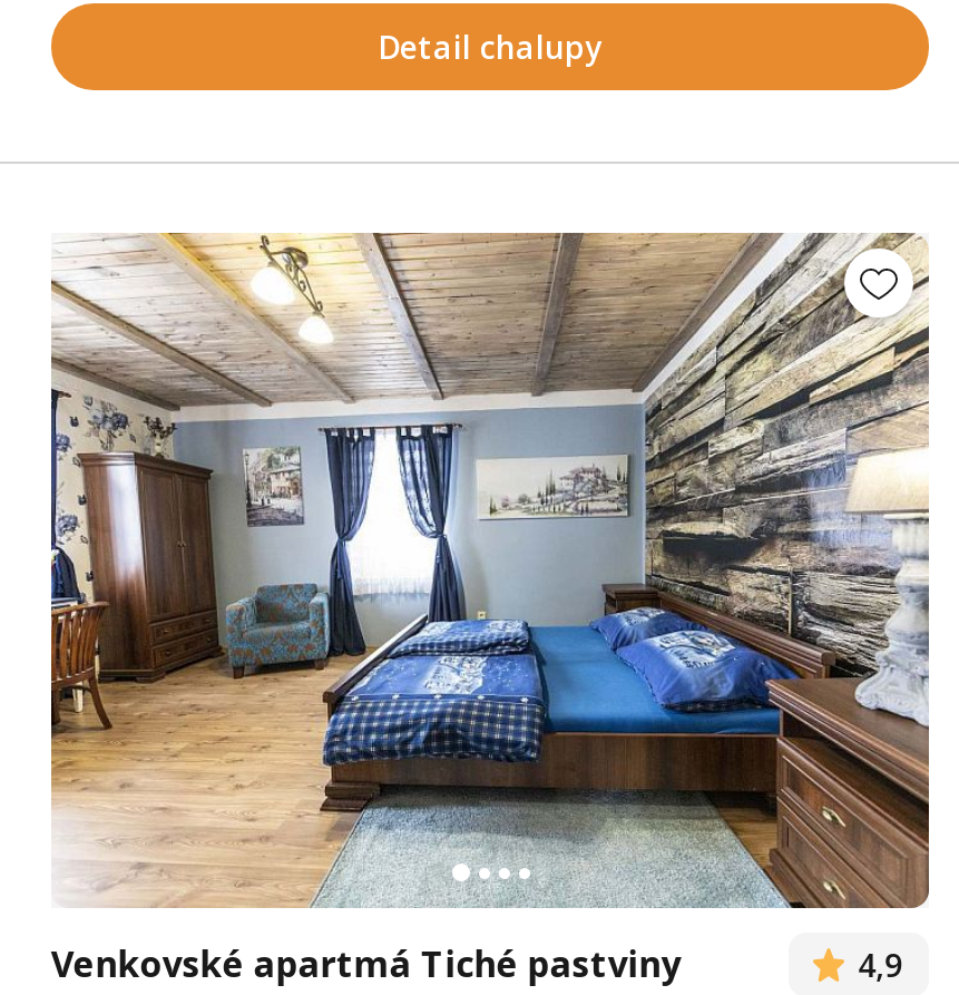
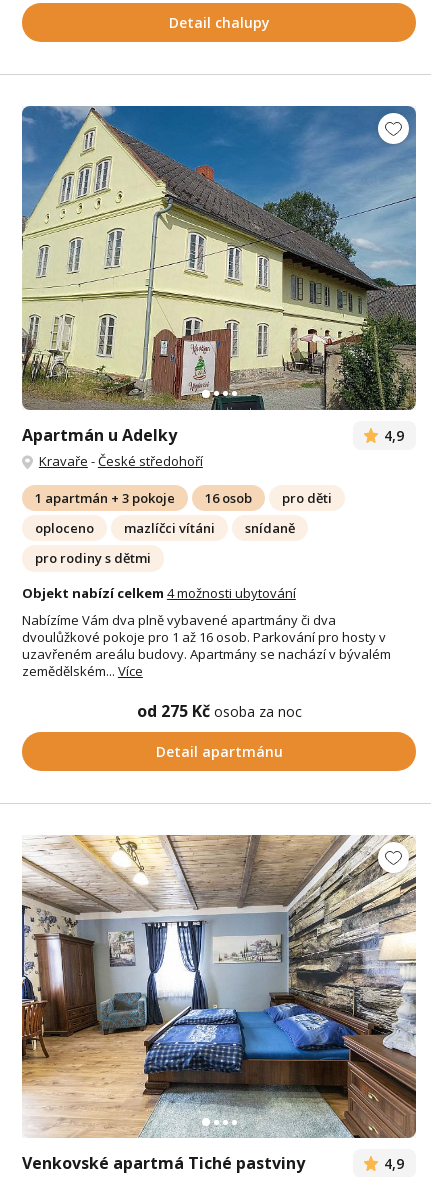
none -> [21,105,417,760] [image] | Apartmán u Adelky | 4,9 | Kravaře - České středohoří | 1 apartmán + 3 pokoje | 16 osob | pro děti | oploceno | mazlíčci vítáni | snídaně | pro rodiny s dětmi | Objekt nabízí celkem 4 možnosti ubytování | Nabízíme Vám dva plně vybavené apartmány či dva | dvoulůžkové pokoje pro 1 až 16 osob. Parkování pro hosty v | uzavřeném areálu budovy. Apartmány se nachází v bývalém | zemědělském... Více | od 275 Kč osoba za noc | Detail apartmánu

